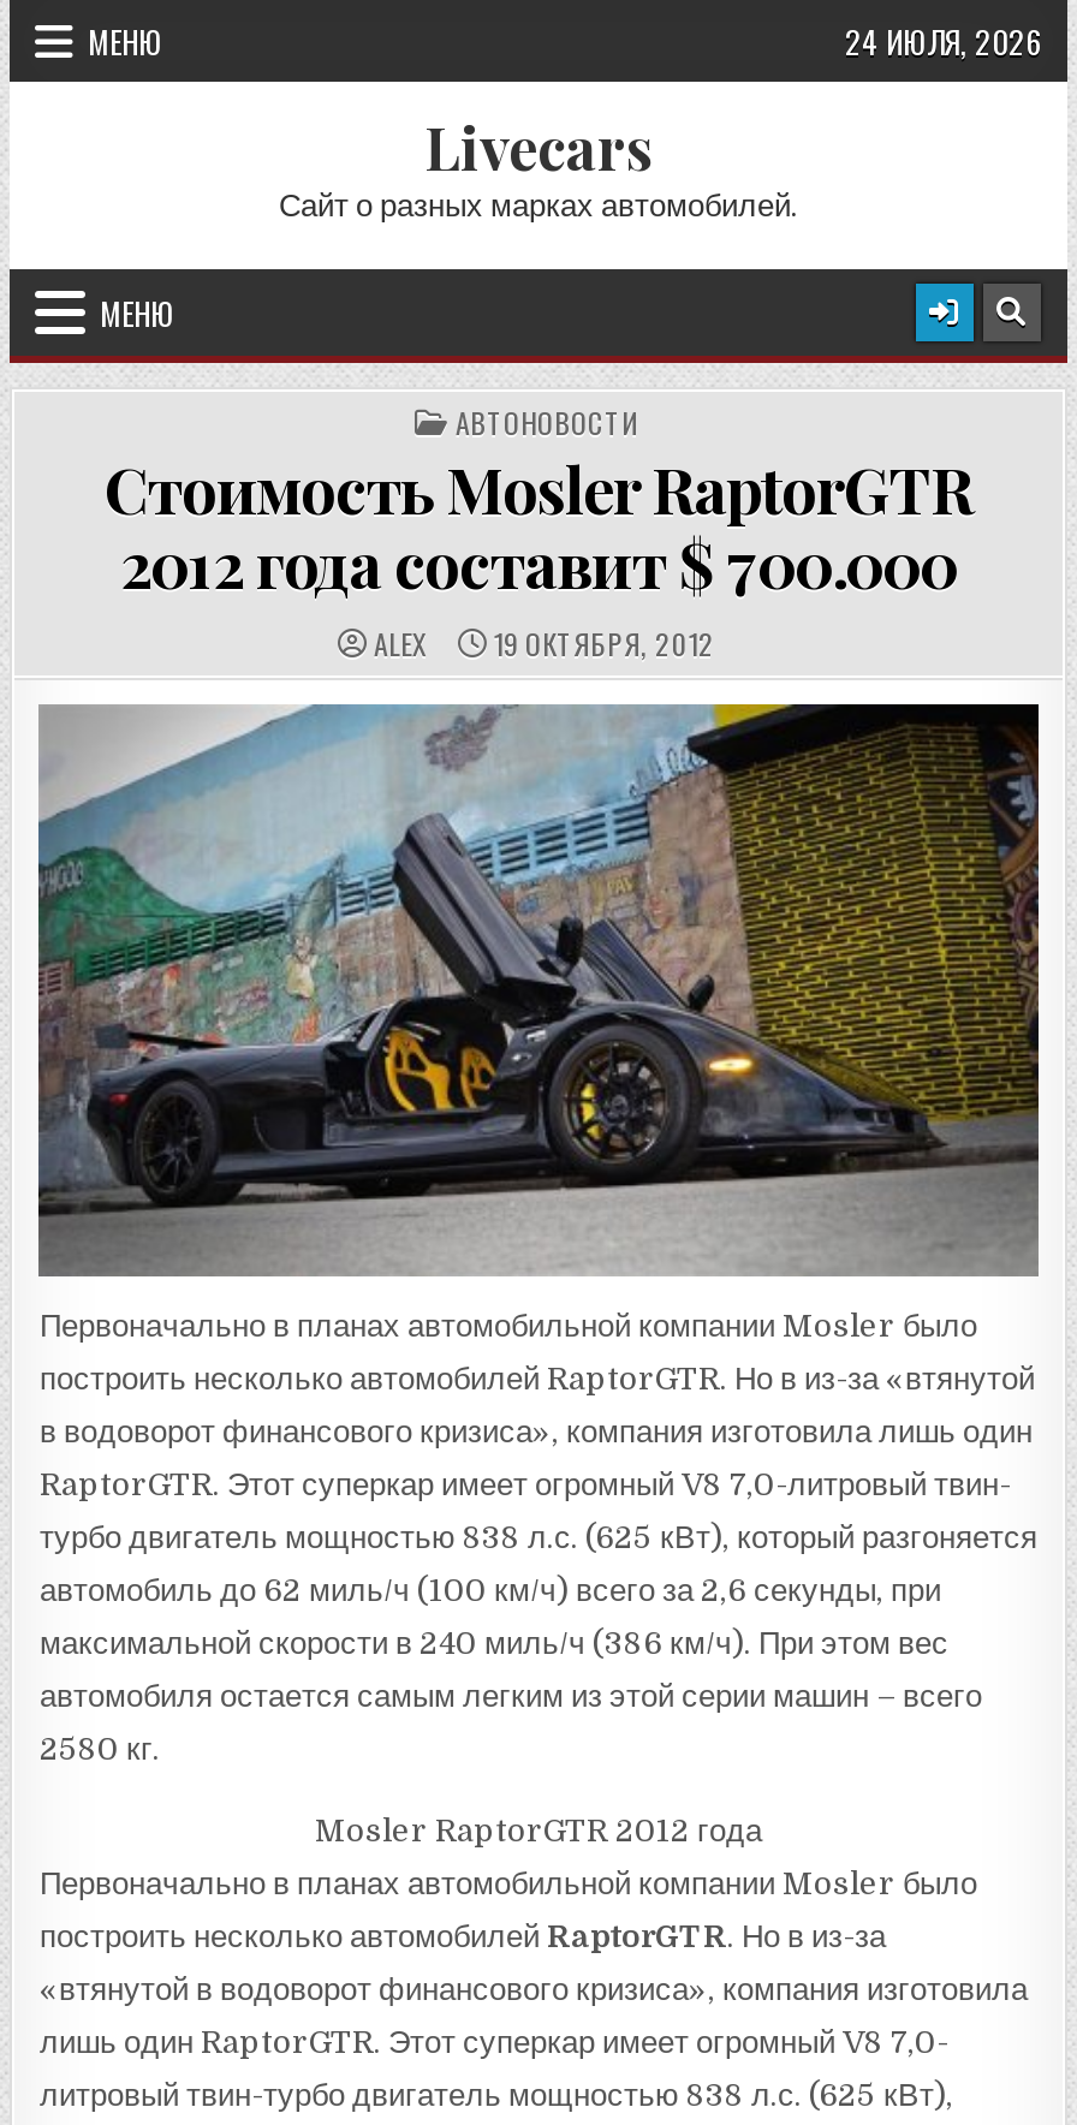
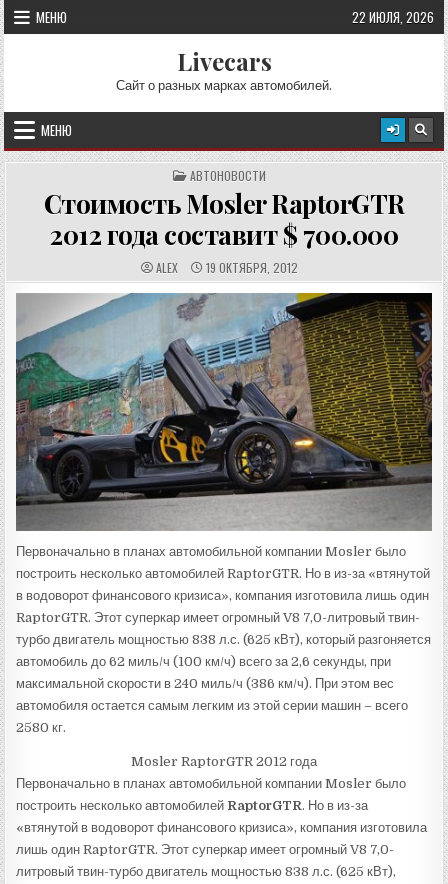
[845,17,1042,65] 24 ИЮЛЯ, 2026 -> [351,7,433,27] 22 ИЮЛЯ, 2026

